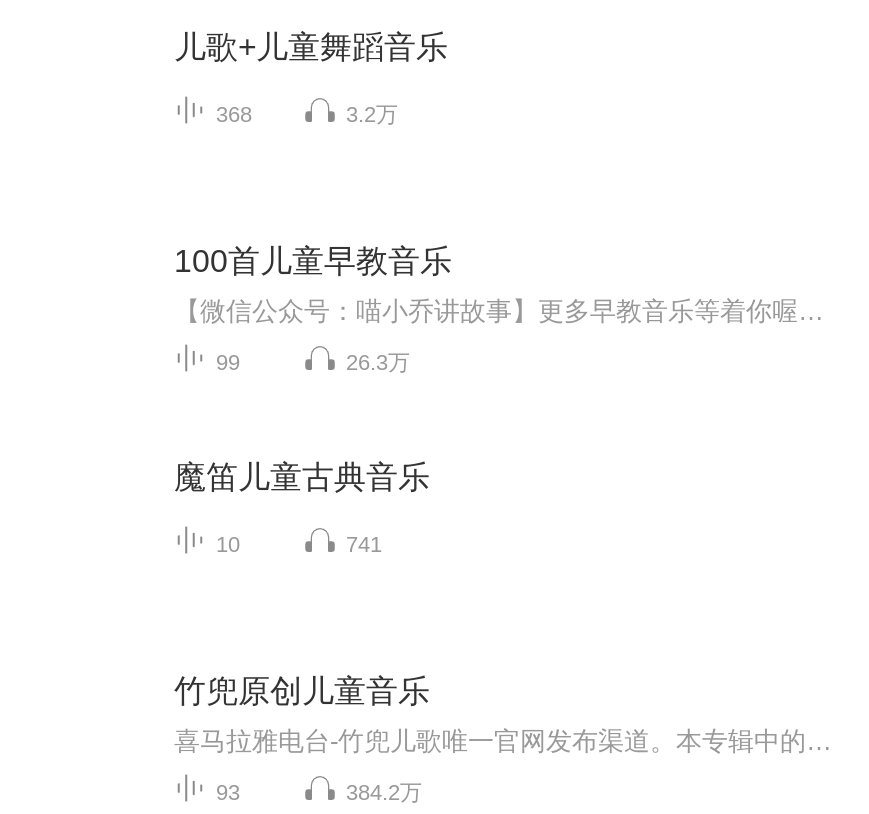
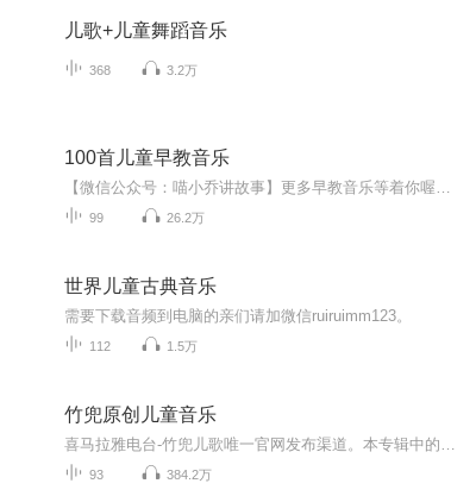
[346,350,410,374] 26.3万 -> [167,210,205,225] 26.2万
[174,460,430,556] 魔笛儿童古典音乐 | 10 | 741 -> [64,276,412,353] 世界儿童古典音乐 | 需要下载音频到电脑的亲们请加微信ruiruimm123。 | 112 | 1.5万

